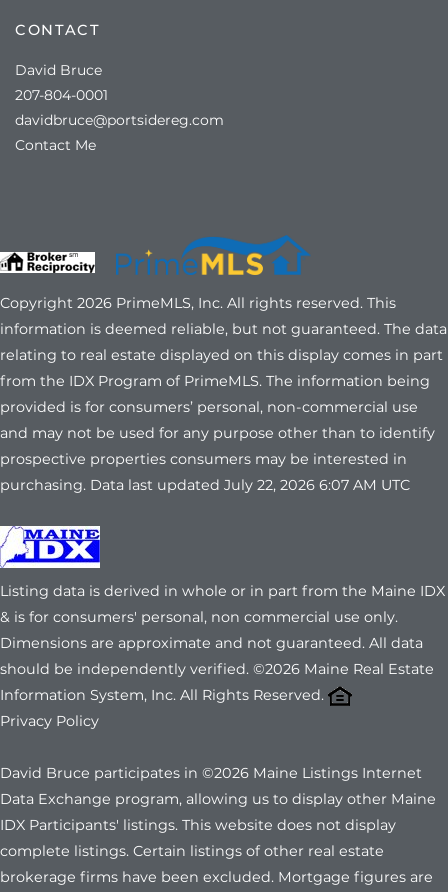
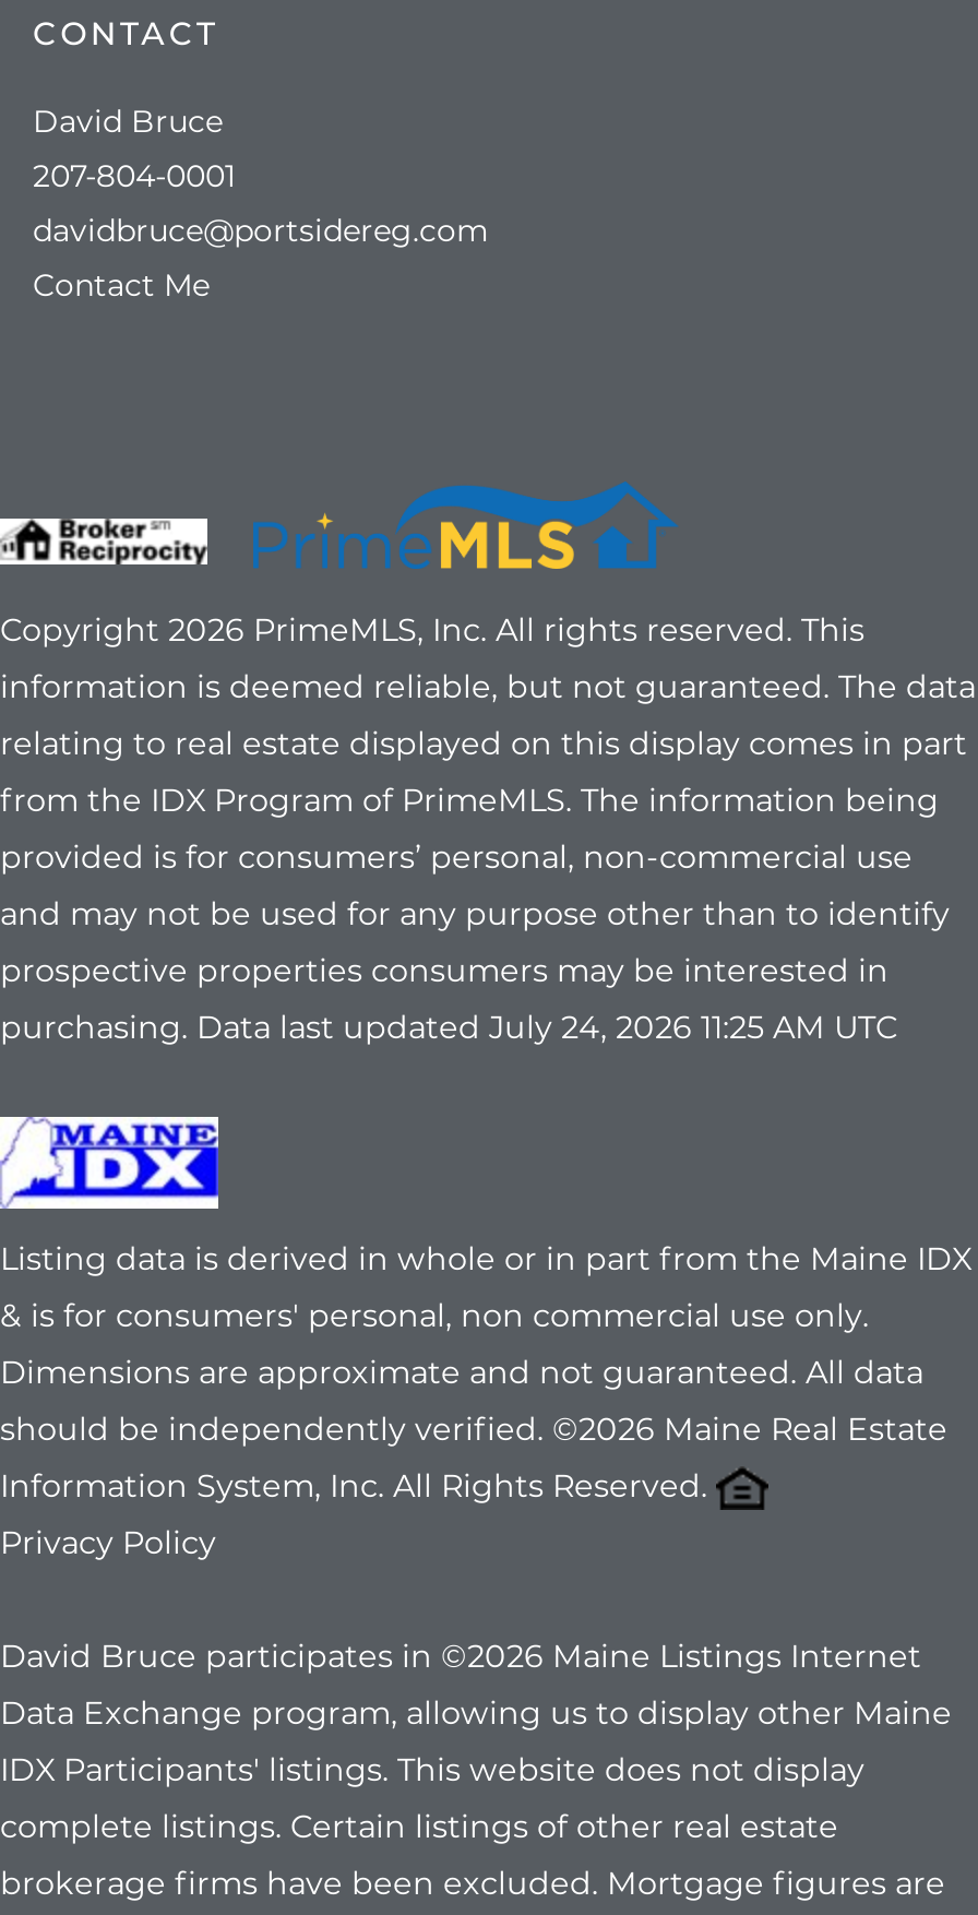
[0,476,410,494] purchasing. Data last updated July 22, 2026 6:07 AM UTC -> [0,1008,897,1047] purchasing. Data last updated July 24, 2026 11:25 AM UTC

